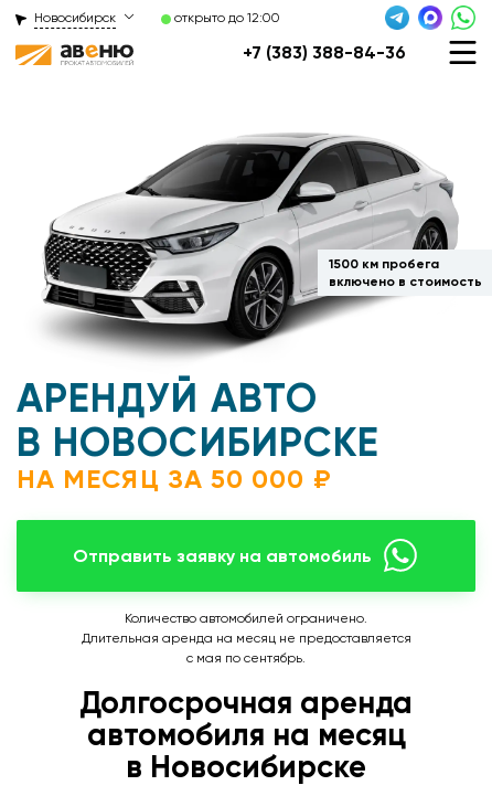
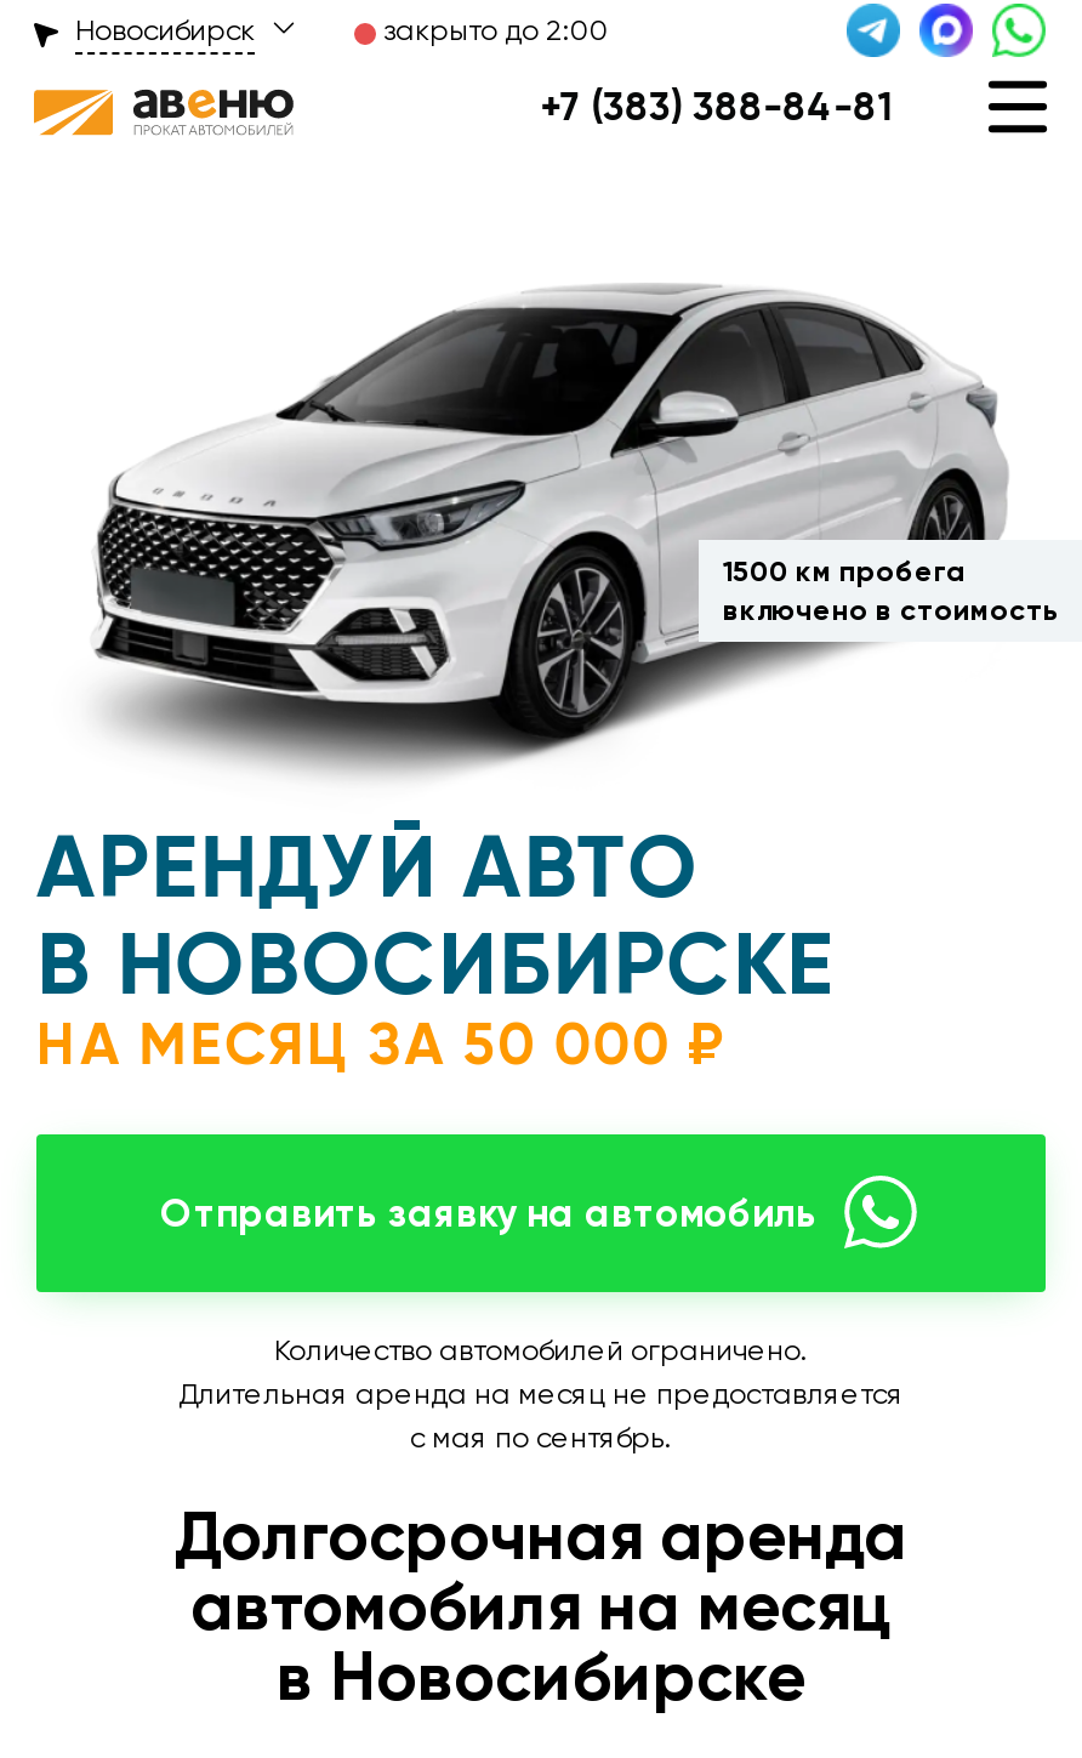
[174,10,280,25] открыто до 12:00 -> [383,13,609,47] закрыто до 2:00
[242,41,406,62] +7 (383) 388-84-36 -> [540,83,892,129] +7 (383) 388-84-81

